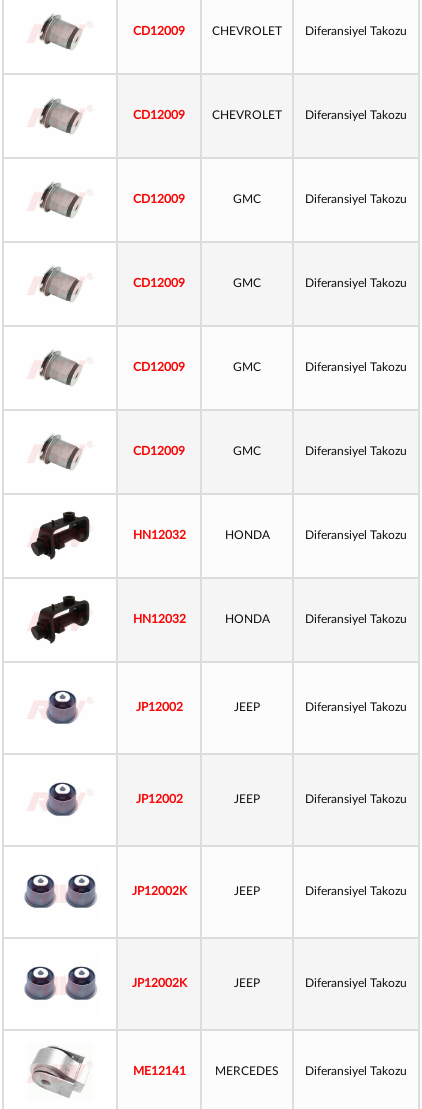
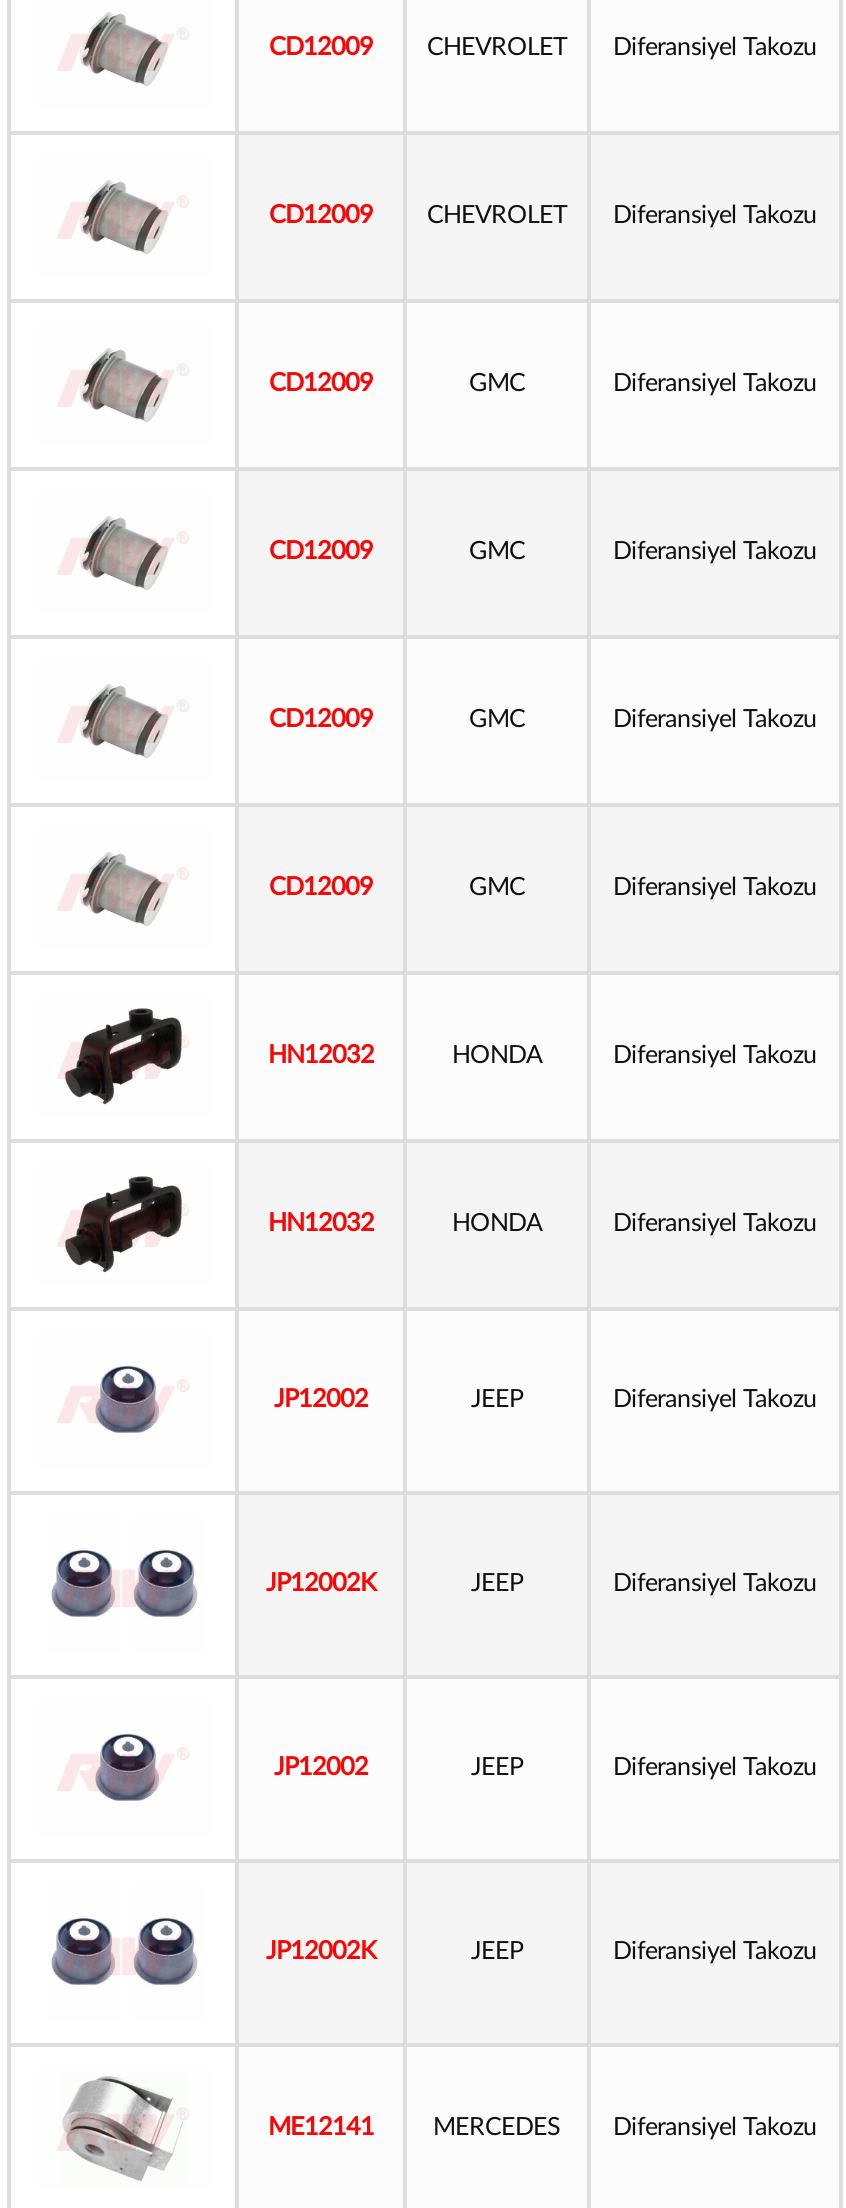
moved [25,782,96,817] -> [53,1731,195,1803]: [image]
[135,793,182,805] JP12002 -> [266,1571,376,1595] JP12002K
moved [24,874,97,909] -> [51,1547,197,1619]: [image]
[131,885,186,897] JP12002K -> [274,1755,368,1779] JP12002

